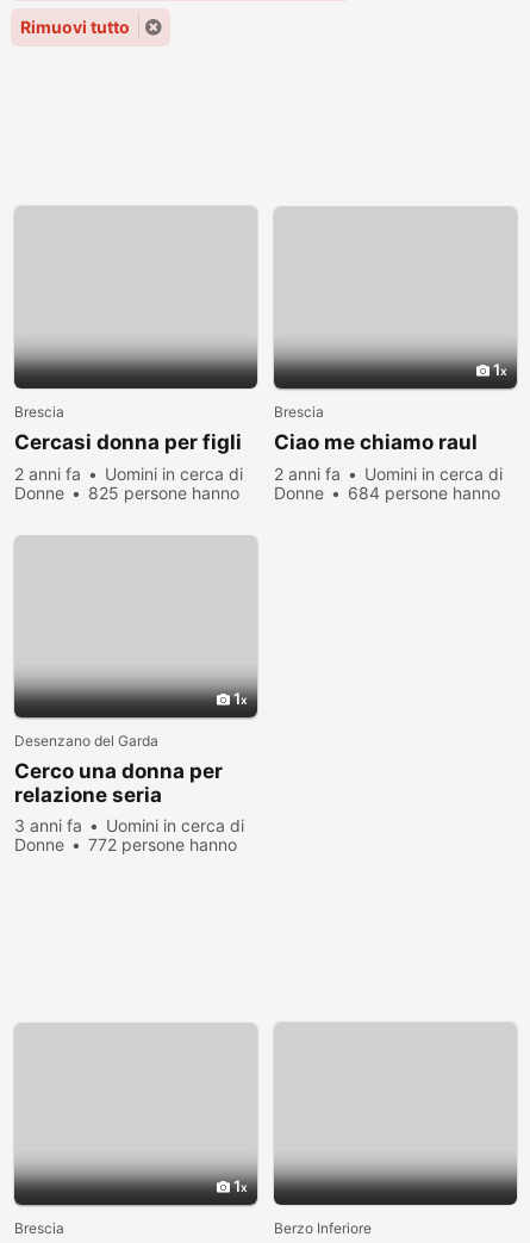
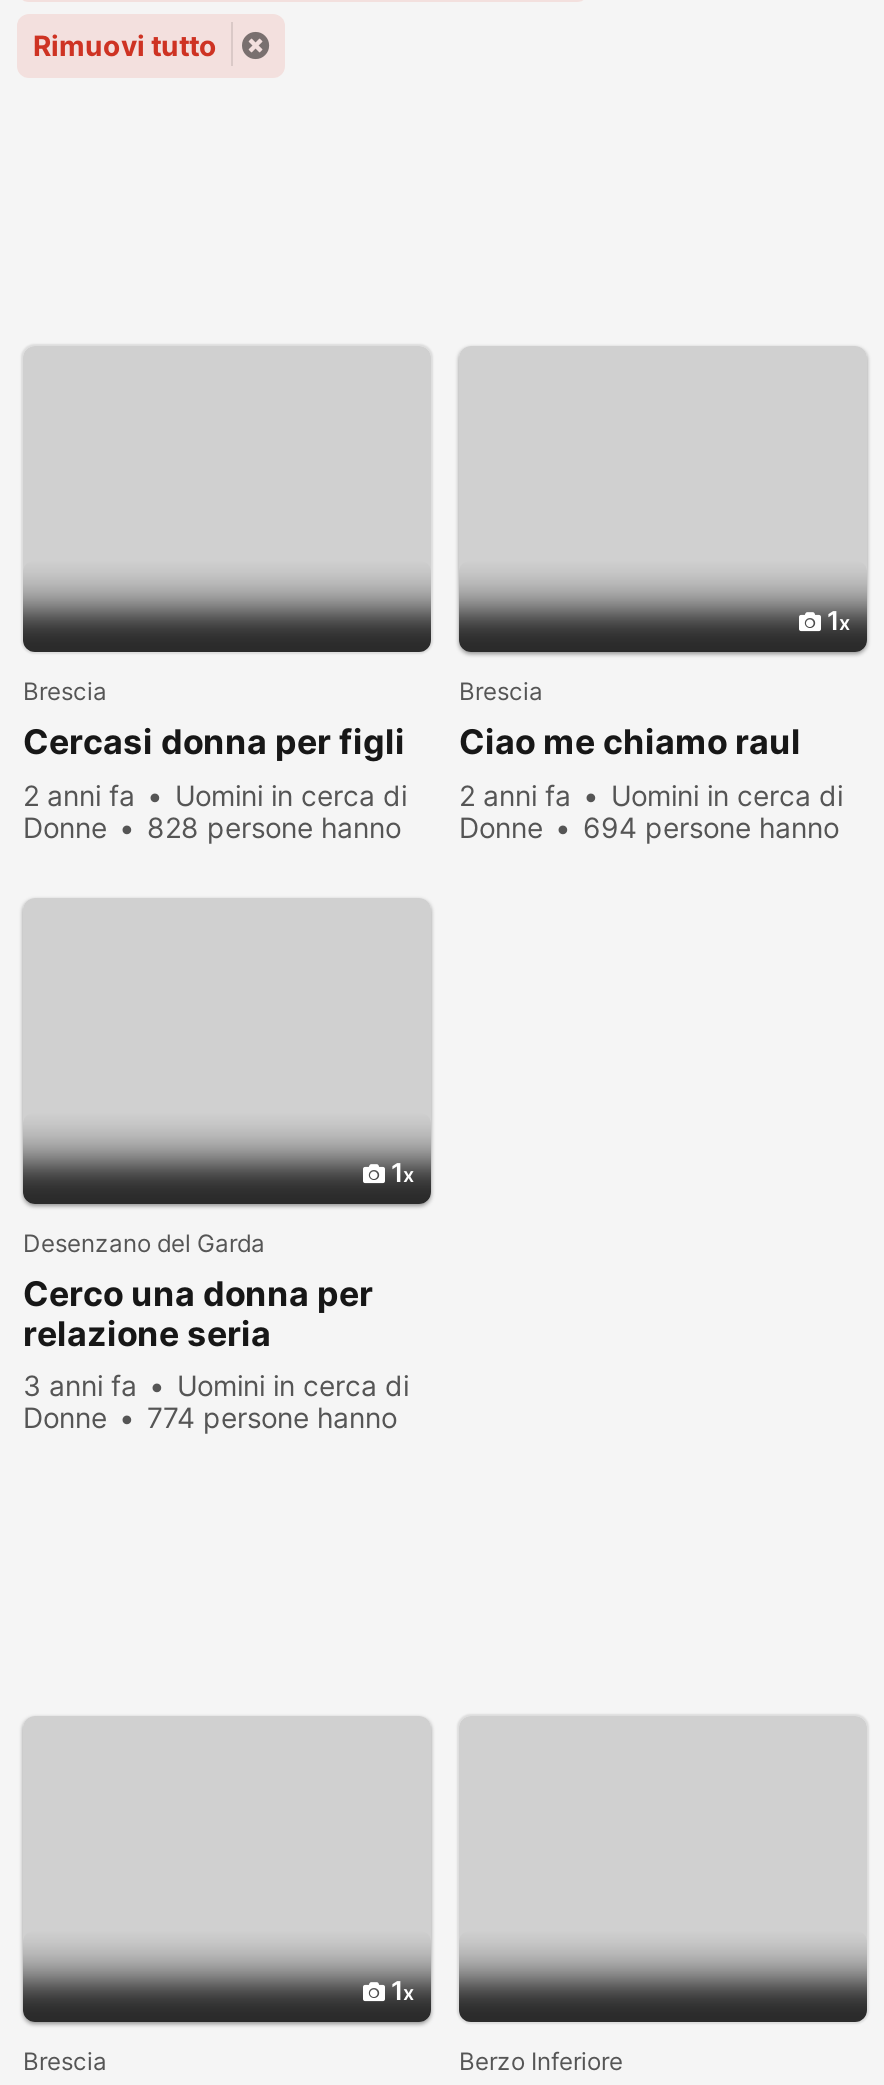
[88,483,239,503] 825 persone hanno -> [147,810,401,844] 828 persone hanno
[348,483,500,503] 684 persone hanno -> [583,810,839,844] 694 persone hanno
[88,834,237,854] 772 persone hanno -> [147,1400,397,1434] 774 persone hanno

